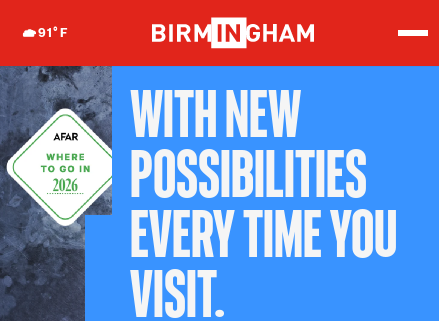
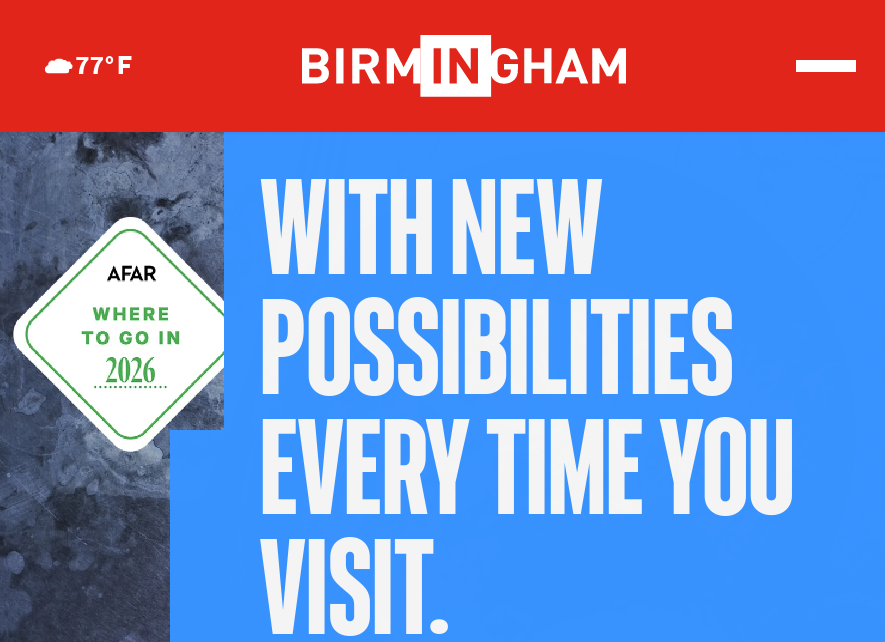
[38,26,68,40] 91°F -> [76,52,134,80] 77°F

